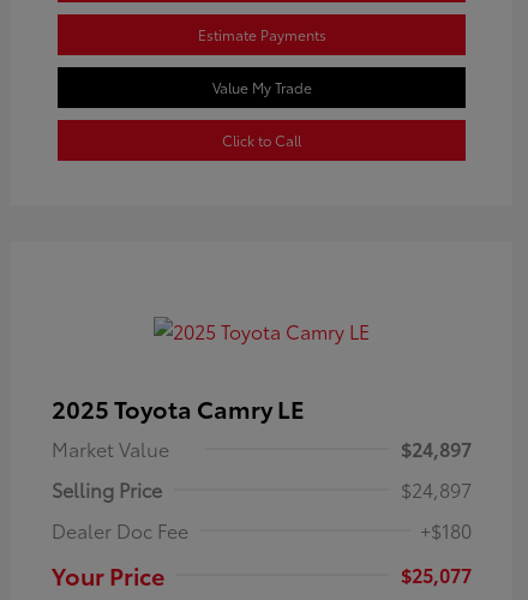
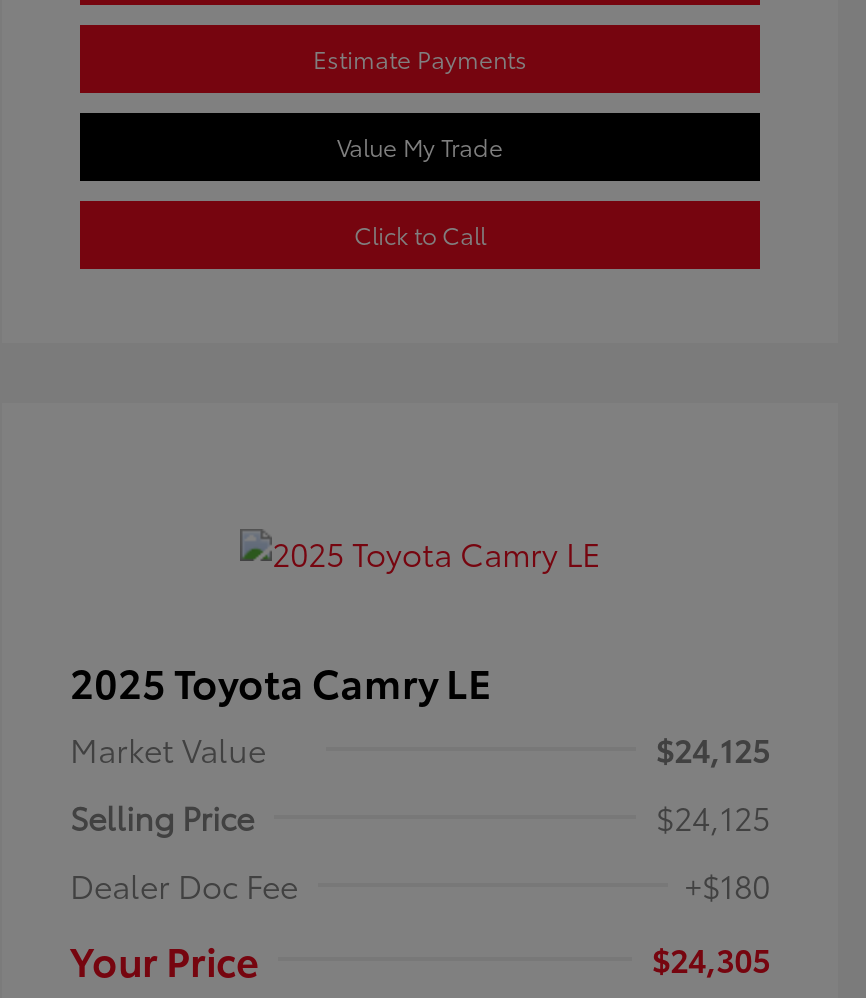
[401,435,472,462] $24,897 -> [656,726,770,772] $24,125
[401,476,472,503] $24,897 -> [656,794,770,840] $24,125
[401,561,472,588] $25,077 -> [652,936,770,982] $24,305

